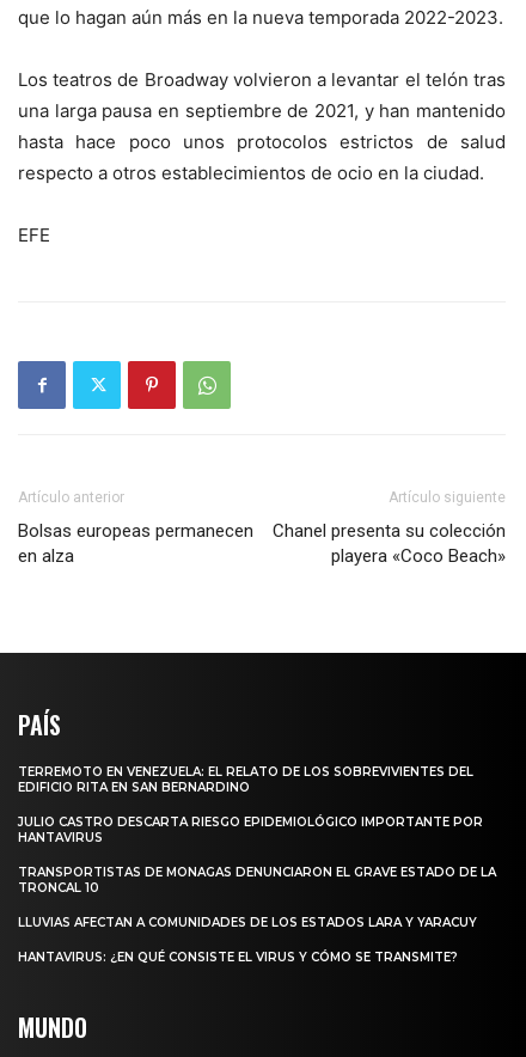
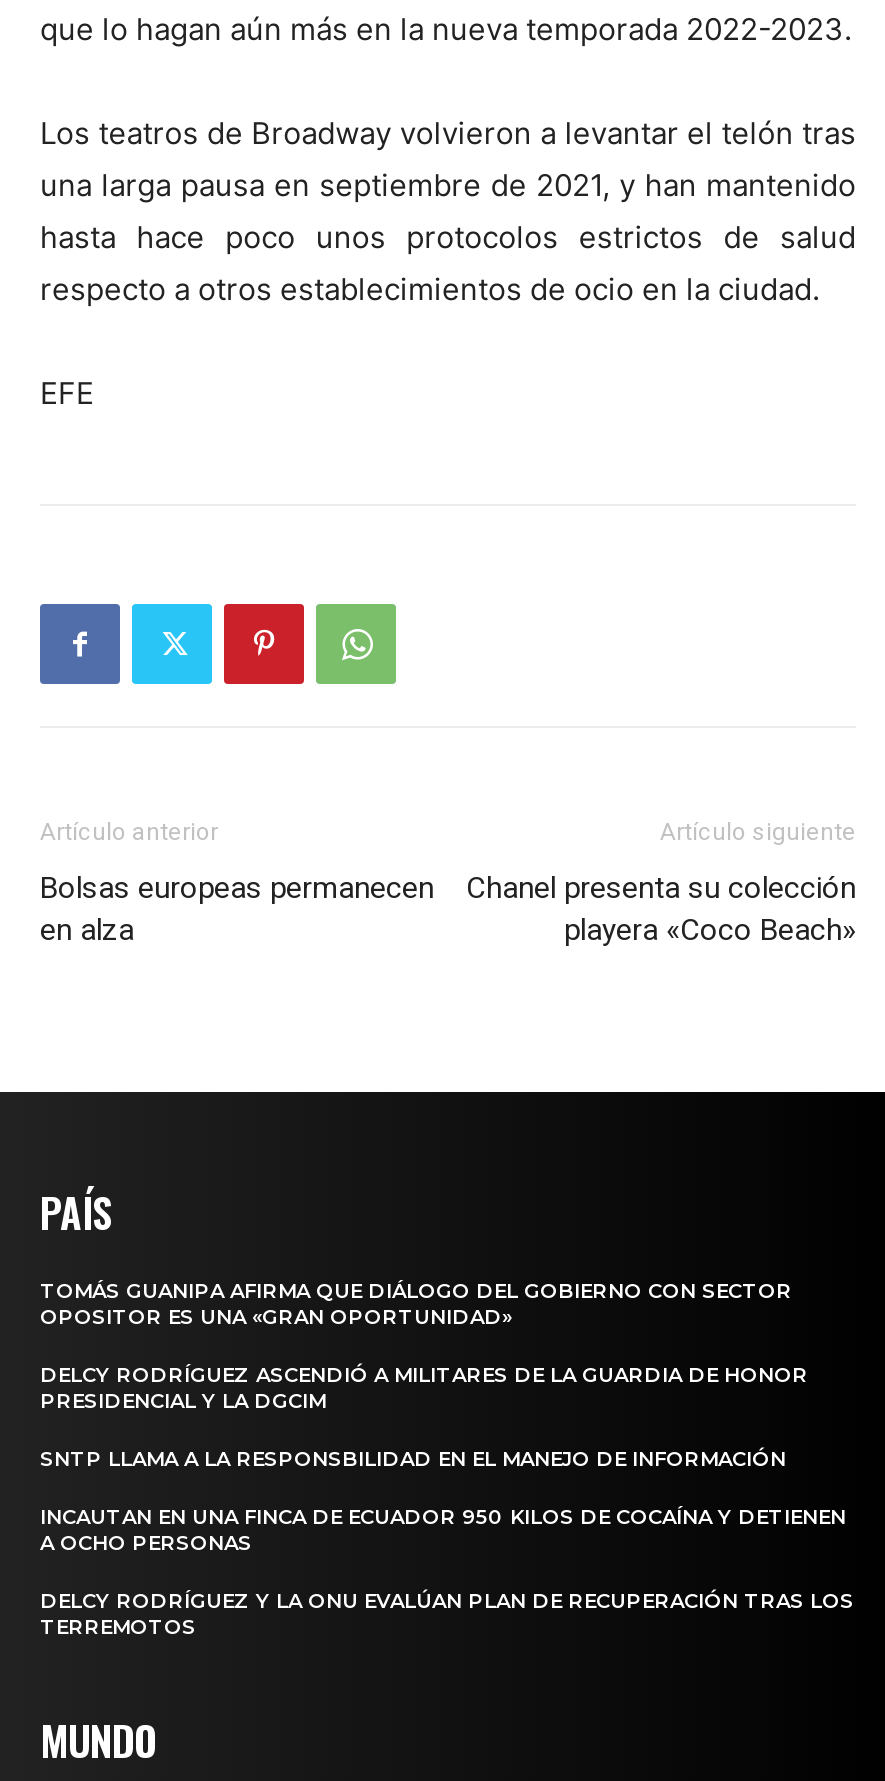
[18,764,473,795] TERREMOTO EN VENEZUELA: EL RELATO DE LOS SOBREVIVIENTES DEL | EDIFICIO RITA EN SAN BERNARDINO -> [40,1278,792,1330] TOMÁS GUANIPA AFIRMA QUE DIÁLOGO DEL GOBIERNO CON SECTOR | OPOSITOR ES UNA «GRAN OPORTUNIDAD»
[18,814,483,845] JULIO CASTRO DESCARTA RIESGO EPIDEMIOLÓGICO IMPORTANTE POR | HANTAVIRUS -> [40,1362,808,1414] DELCY RODRÍGUEZ ASCENDIÓ A MILITARES DE LA GUARDIA DE HONOR | PRESIDENCIAL Y LA DGCIM
[18,864,496,896] TRANSPORTISTAS DE MONAGAS DENUNCIARON EL GRAVE ESTADO DE LA | TRONCAL 10 -> [40,1446,786,1472] SNTP LLAMA A LA RESPONSBILIDAD EN EL MANEJO DE INFORMACIÓN
[18,915,477,930] LLUVIAS AFECTAN A COMUNIDADES DE LOS ESTADOS LARA Y YARACUY -> [40,1504,846,1556] INCAUTAN EN UNA FINCA DE ECUADOR 950 KILOS DE COCAÍNA Y DETIENEN | A OCHO PERSONAS
[18,949,458,965] HANTAVIRUS: ¿EN QUÉ CONSISTE EL VIRUS Y CÓMO SE TRANSMITE? -> [40,1588,854,1640] DELCY RODRÍGUEZ Y LA ONU EVALÚAN PLAN DE RECUPERACIÓN TRAS LOS | TERREMOTOS

